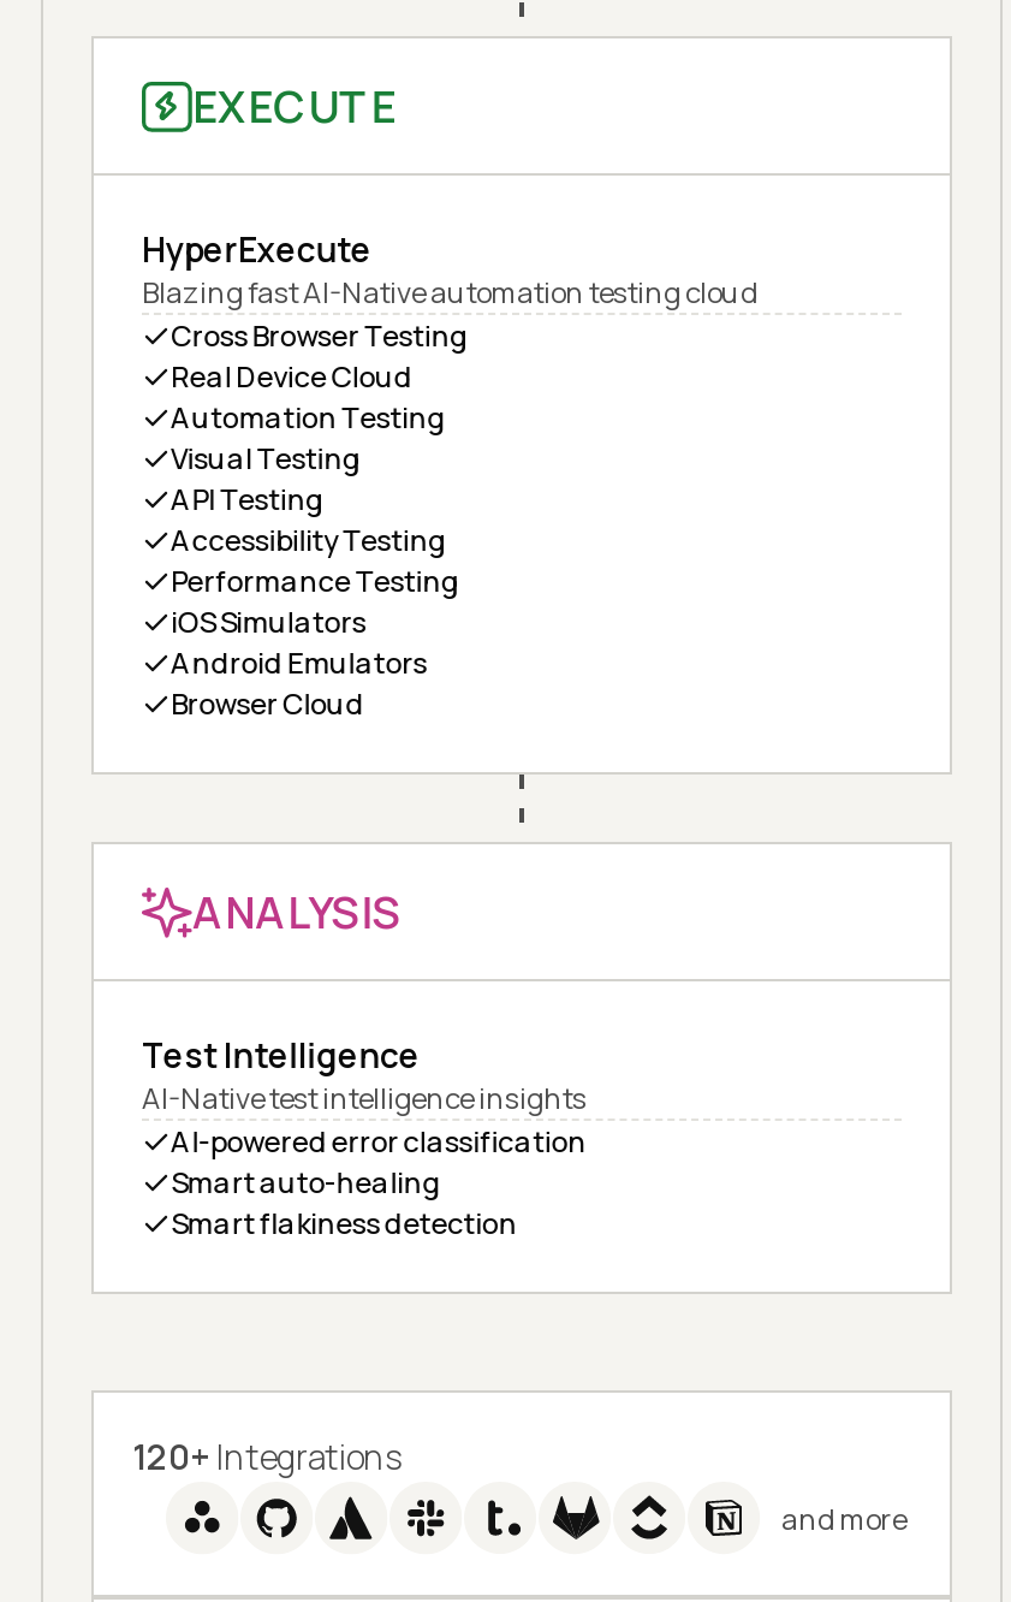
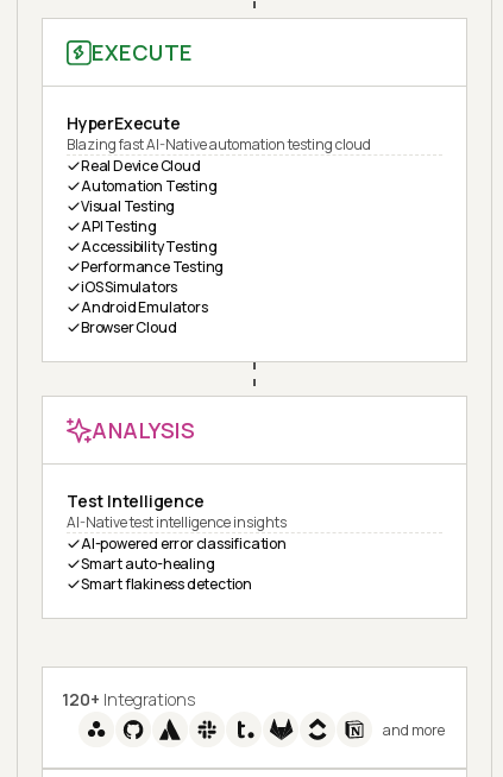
[171,316,468,356] Cross Browser Testing -> none

